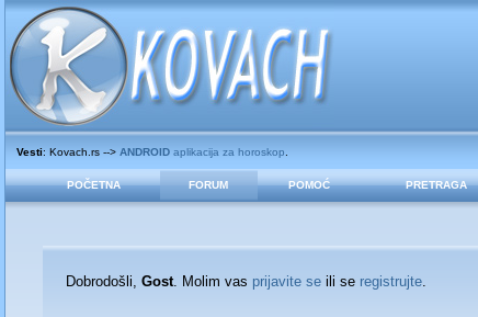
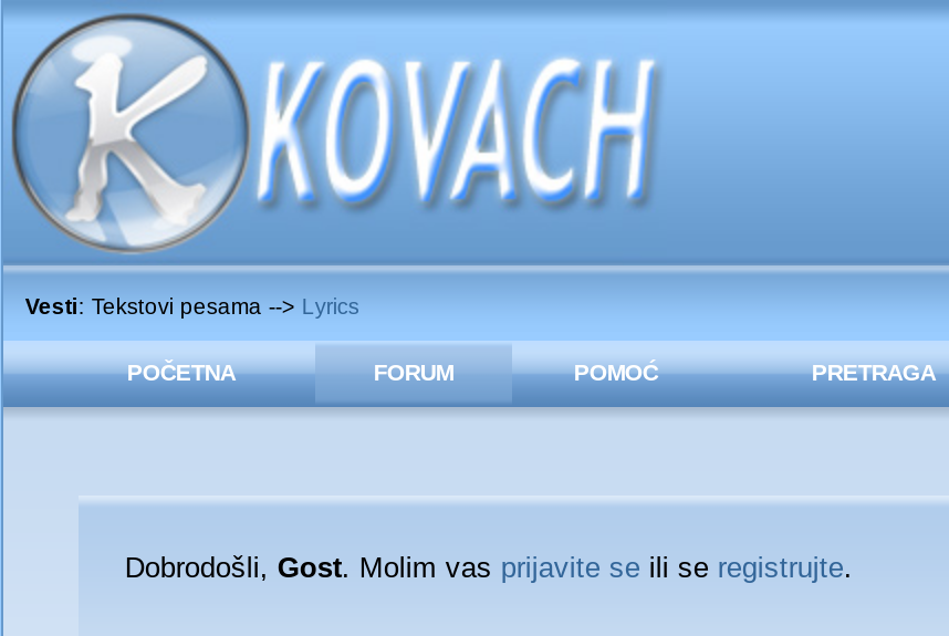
[16,146,288,158] Vesti: Kovach.rs --> ANDROID aplikacija za horoskop. -> [25,294,359,319] Vesti: Tekstovi pesama --> Lyrics

